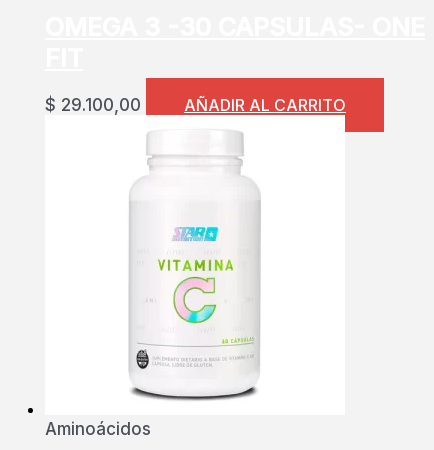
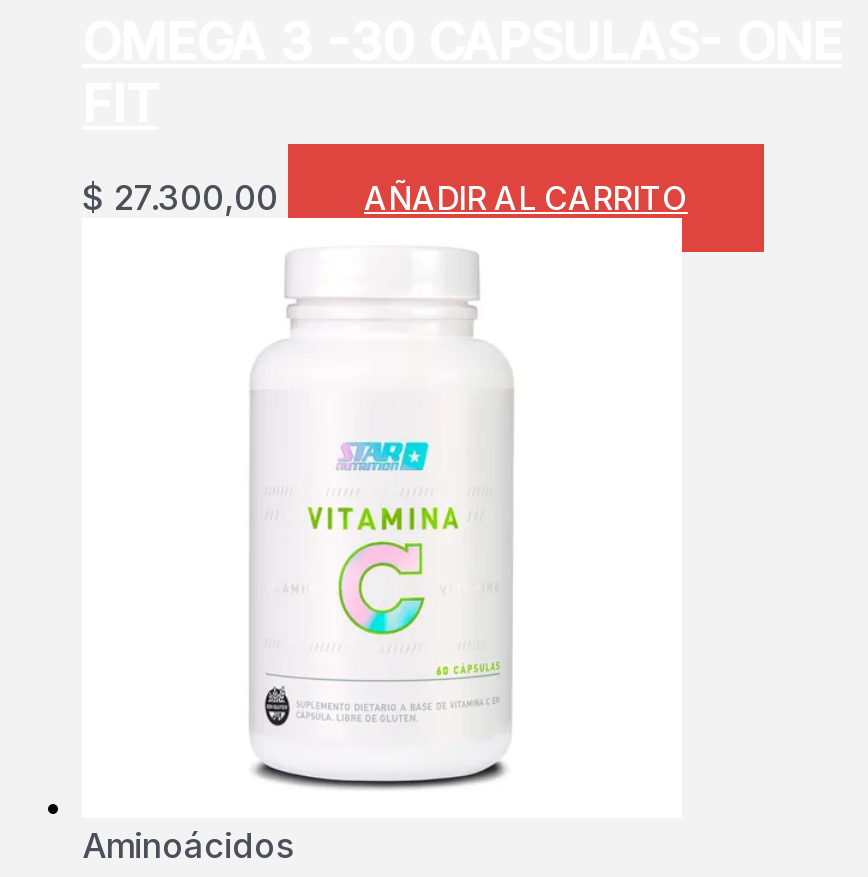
[45,94,141,114] $29.100,00 -> [82,177,278,217] $27.300,00

